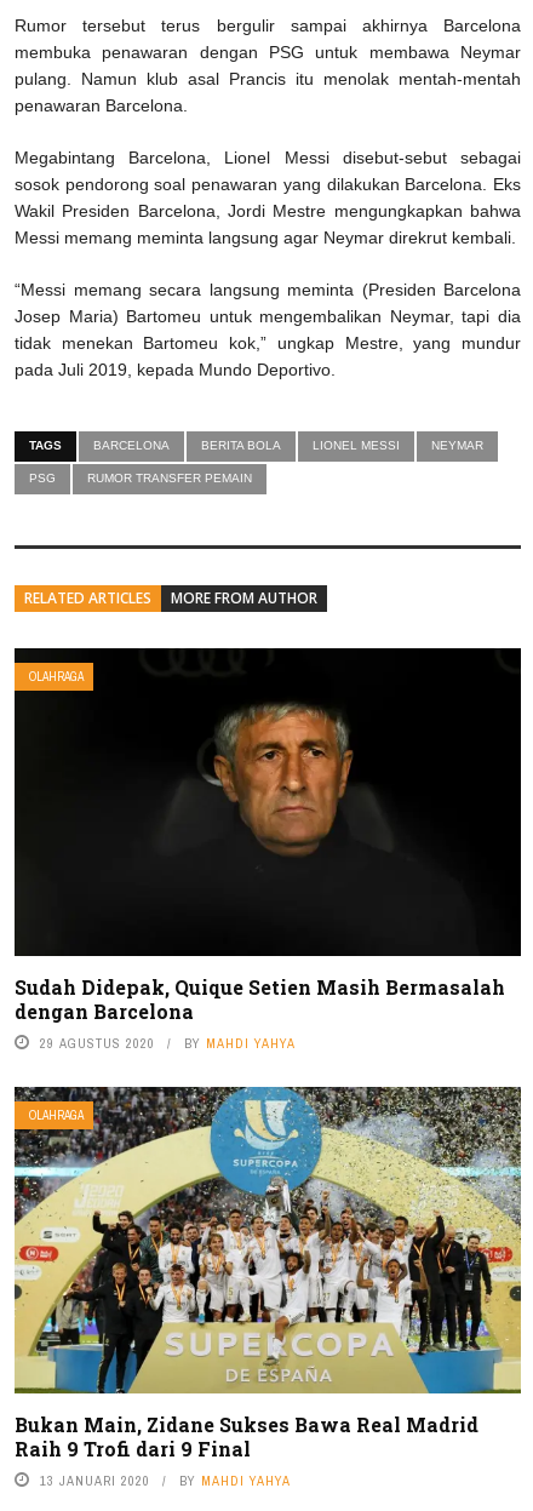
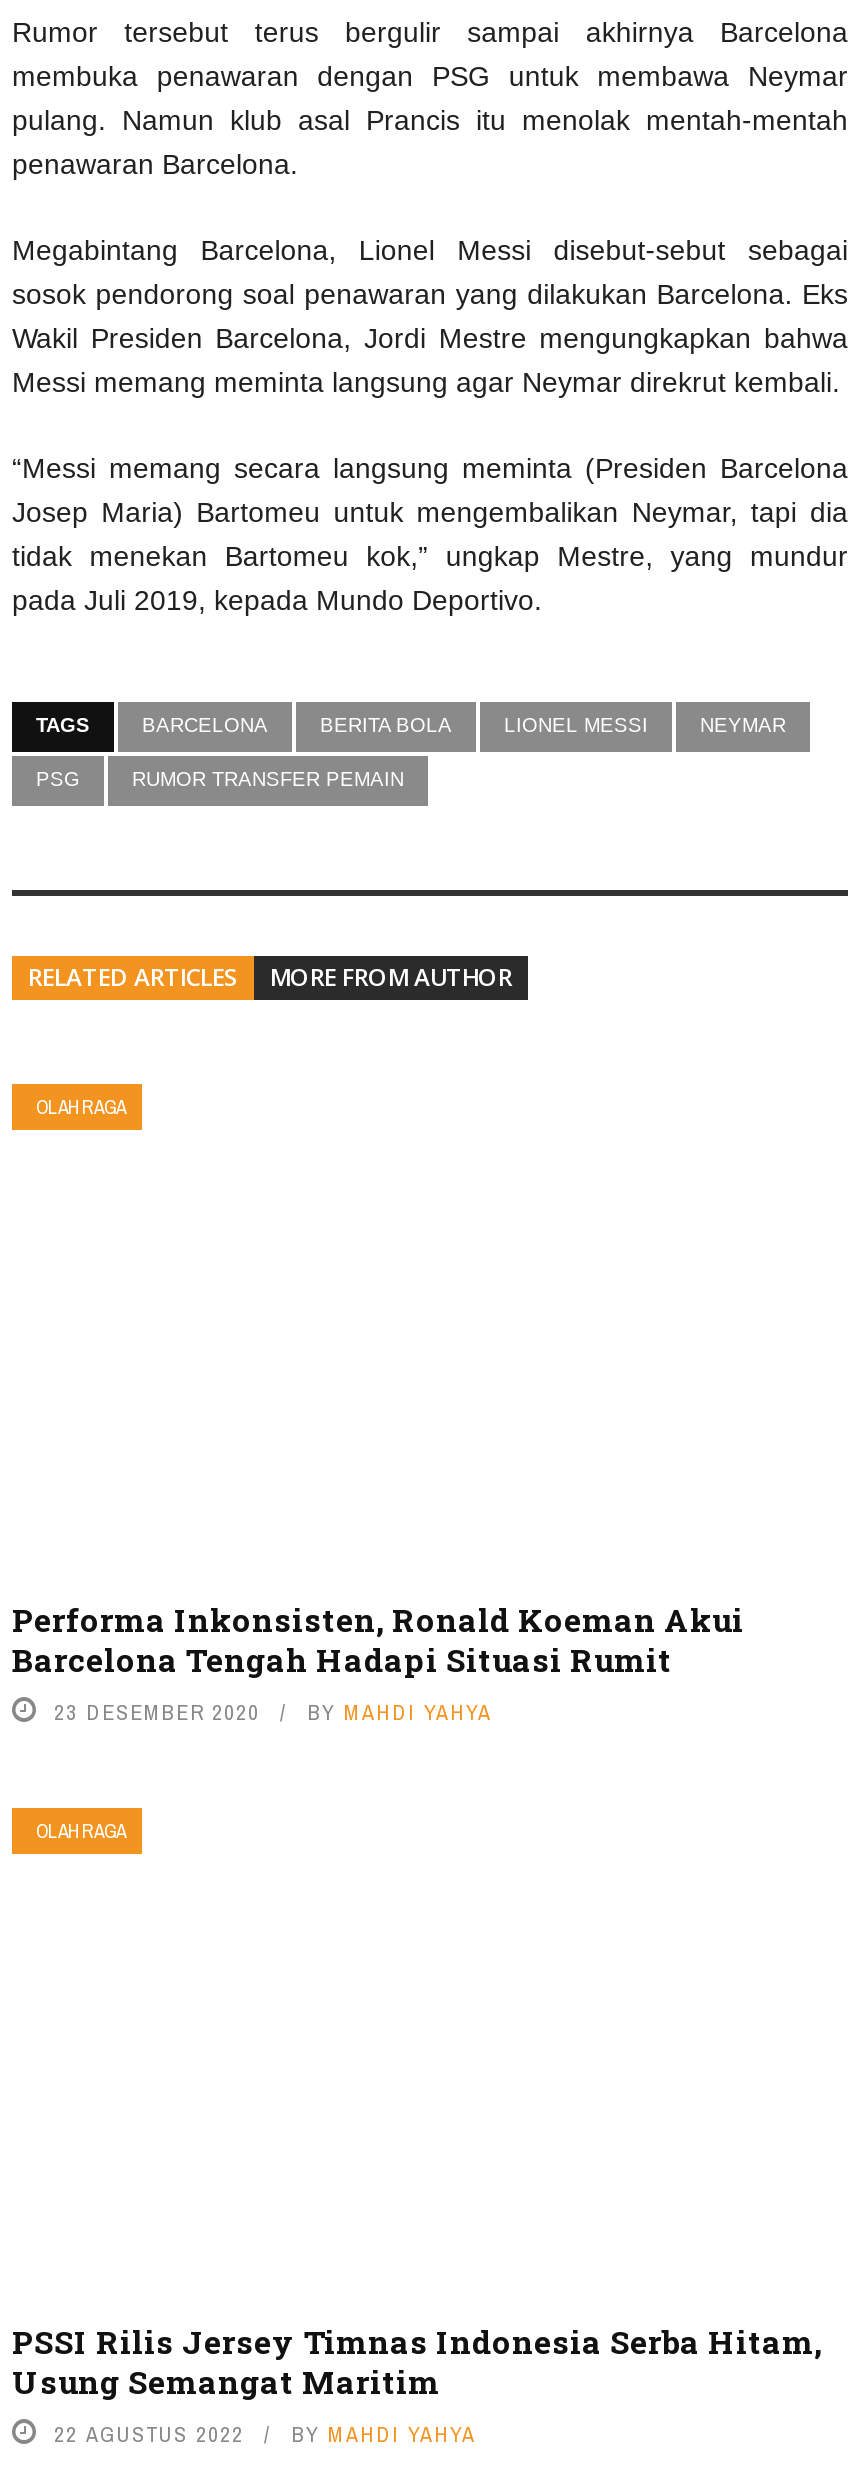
[13,647,522,957] [image] -> none
[15,974,505,1051] Sudah Didepak, Quique Setien Masih Bermasalah | dengan Barcelona | 29 AGUSTUS 2020 -> [12,1597,744,1725] Performa Inkonsisten, Ronald Koeman Akui | Barcelona Tengah Hadapi Situasi Rumit | 23 DESEMBER 2020
[13,1086,522,1395] [image] -> none
[15,1412,478,1489] Bukan Main, Zidane Sukses Bawa Real Madrid | Raih 9 Trofi dari 9 Final | 13 JANUARI 2020 -> [12,2320,822,2448] PSSI Rilis Jersey Timnas Indonesia Serba Hitam, | Usung Semangat Maritim | 22 AGUSTUS 2022

